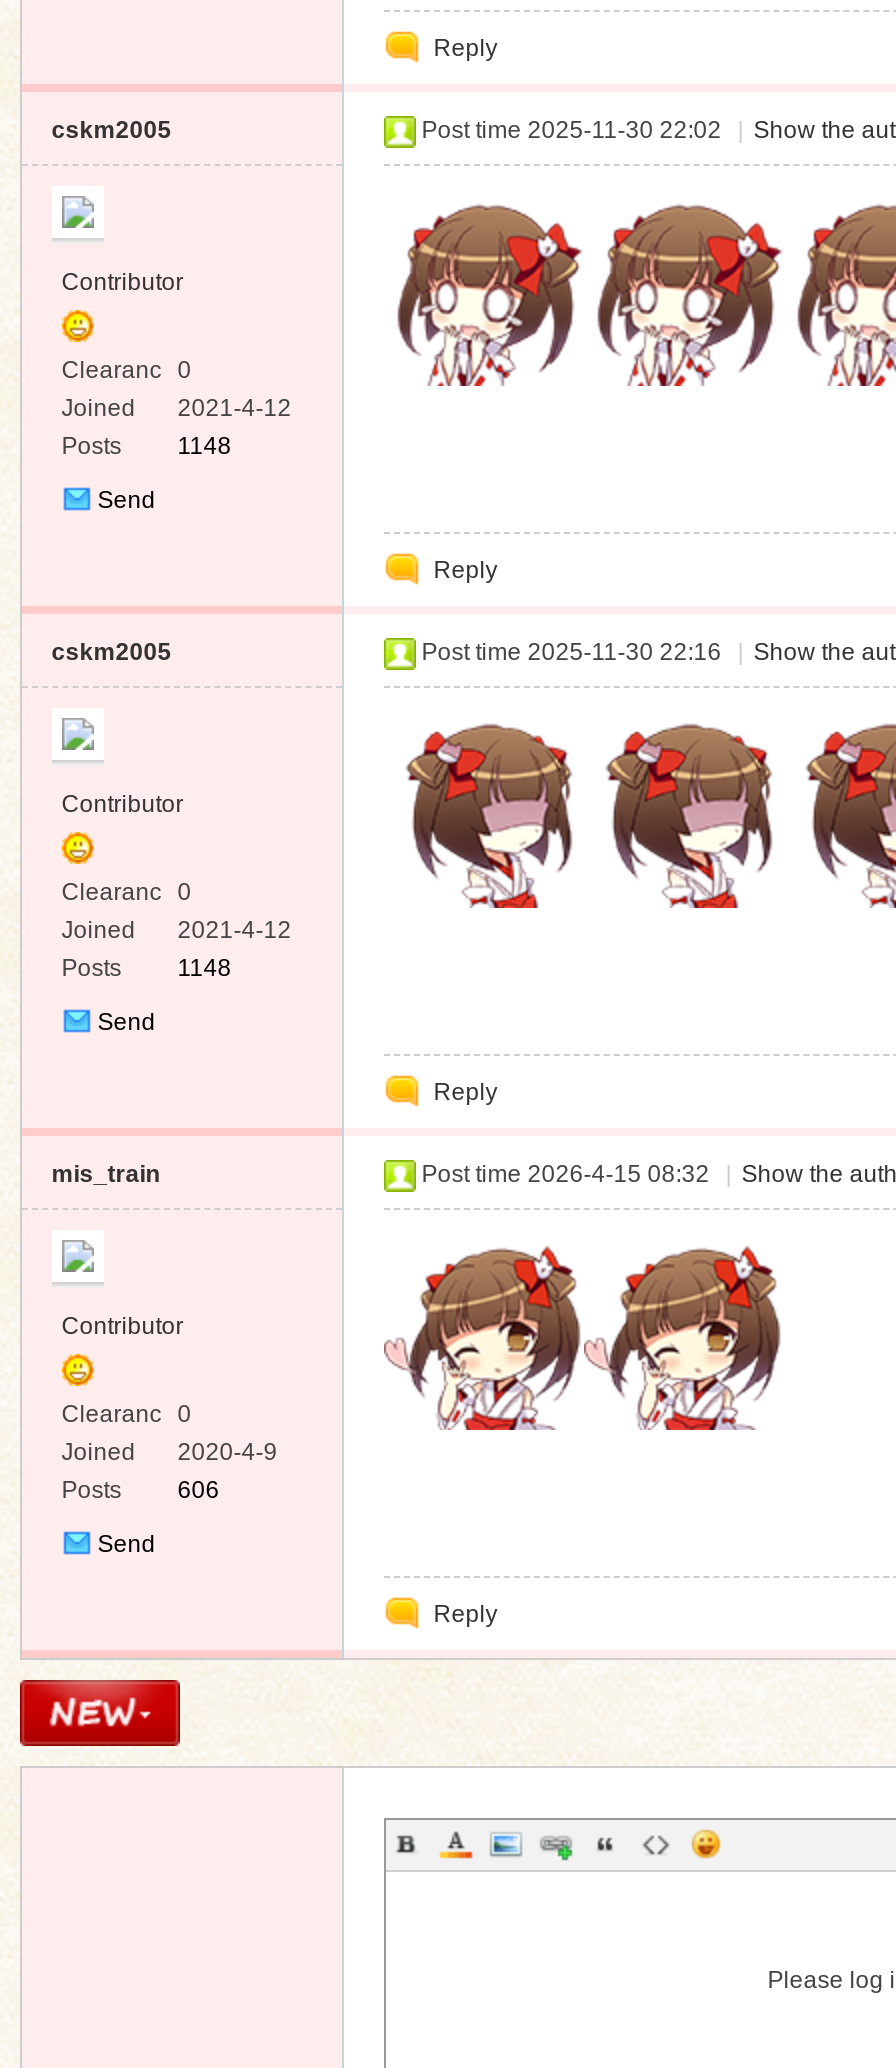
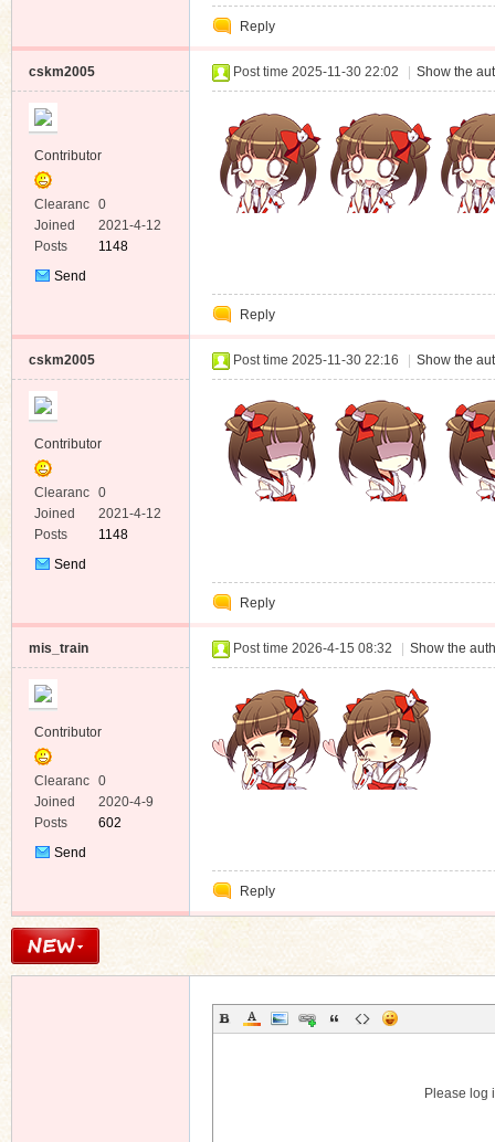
[62,1477,220,1505] Posts 606 -> [34,816,121,831] Posts 602

